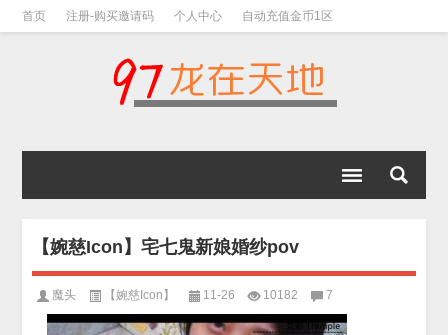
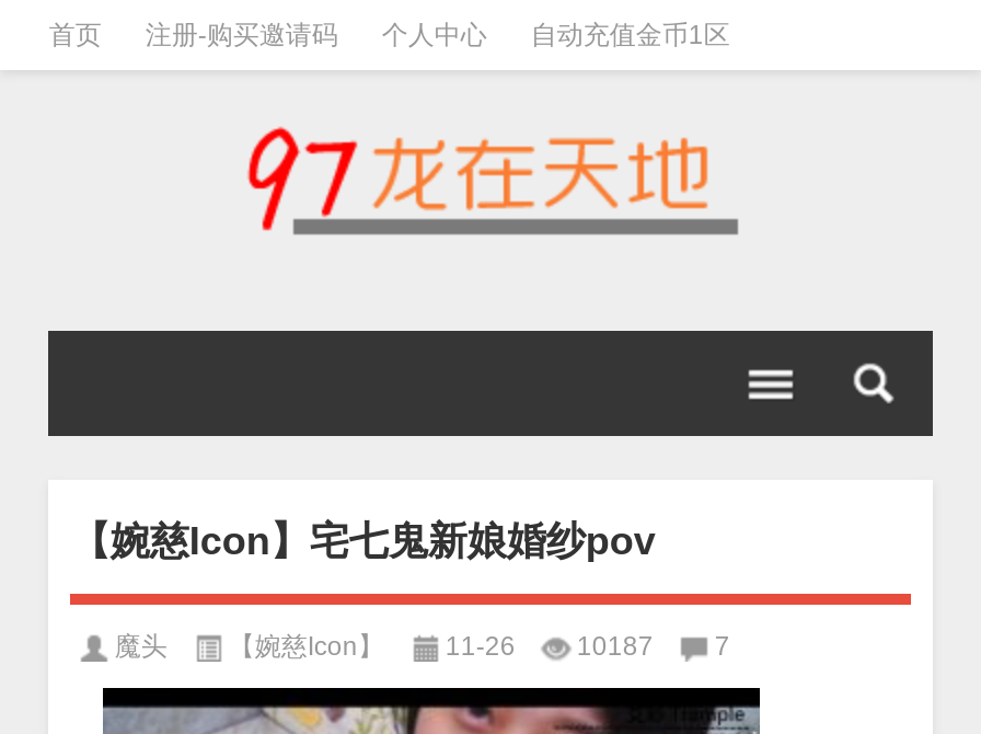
[52,287,333,301] 魔头 【婉慈Icon】 11-26 10182 7 -> [115,630,730,661] 魔头 【婉慈Icon】 11-26 10187 7

